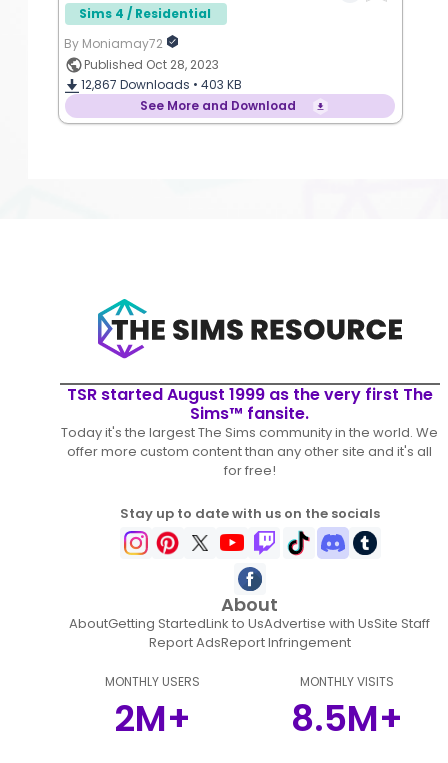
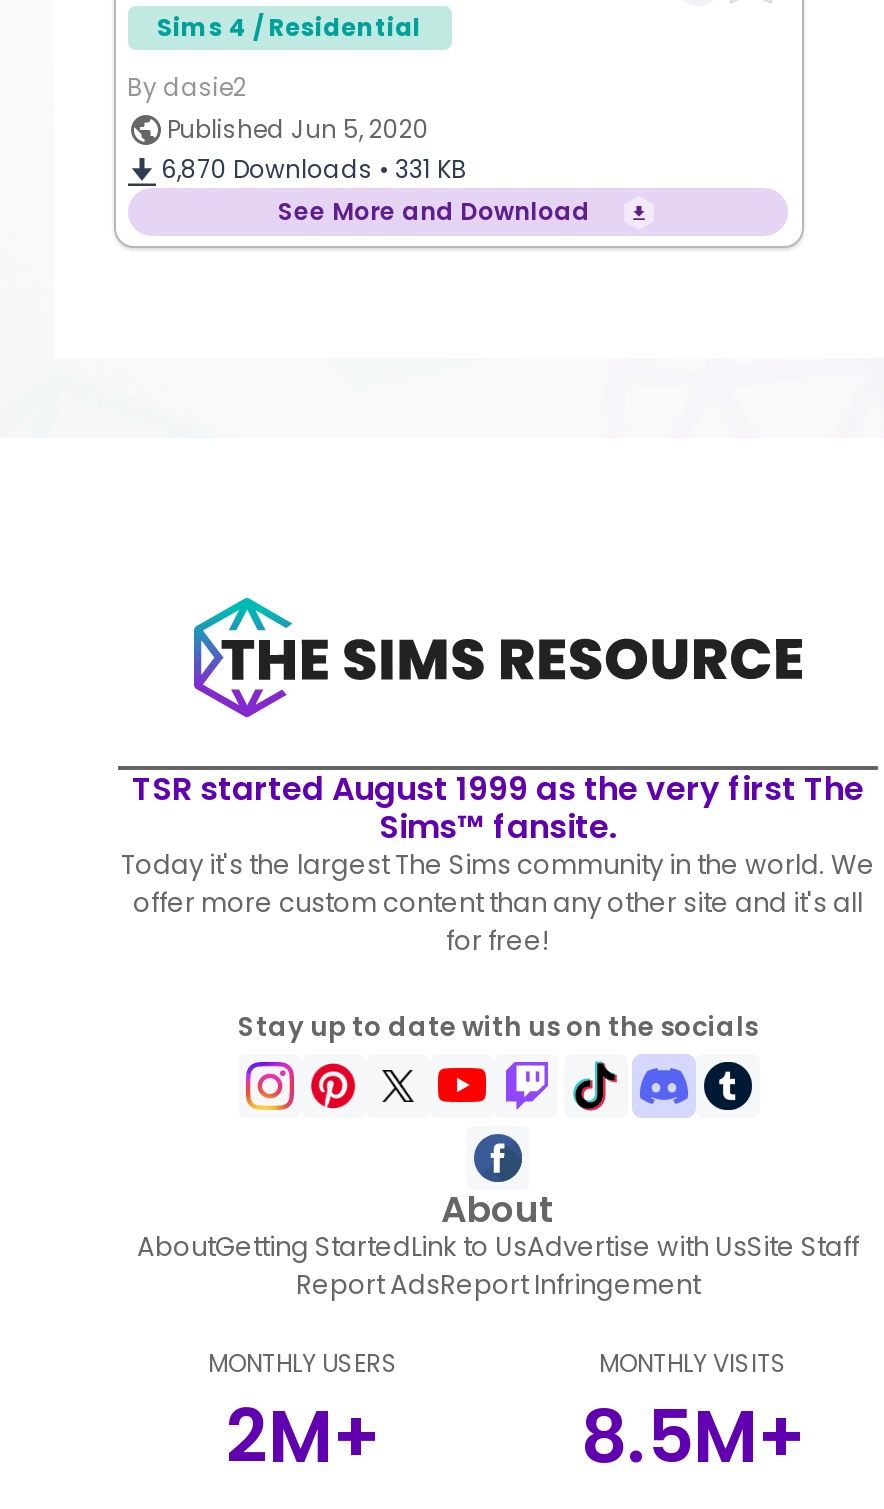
[64,35,163,52] By Moniamay72 -> [127,70,247,104] By dasie2
[84,56,219,73] Published Oct 28, 2023 -> [167,112,429,146] Published Jun 5, 2020
[81,76,242,93] 12,867 Downloads • 403 KB -> [161,152,467,186] 6,870 Downloads • 331 KB

